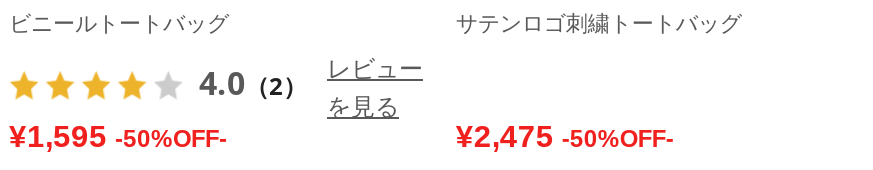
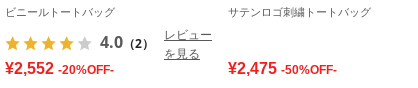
[9,119,227,153] ¥1,595 -50%OFF- -> [5,60,114,77] ¥2,552 -20%OFF-

